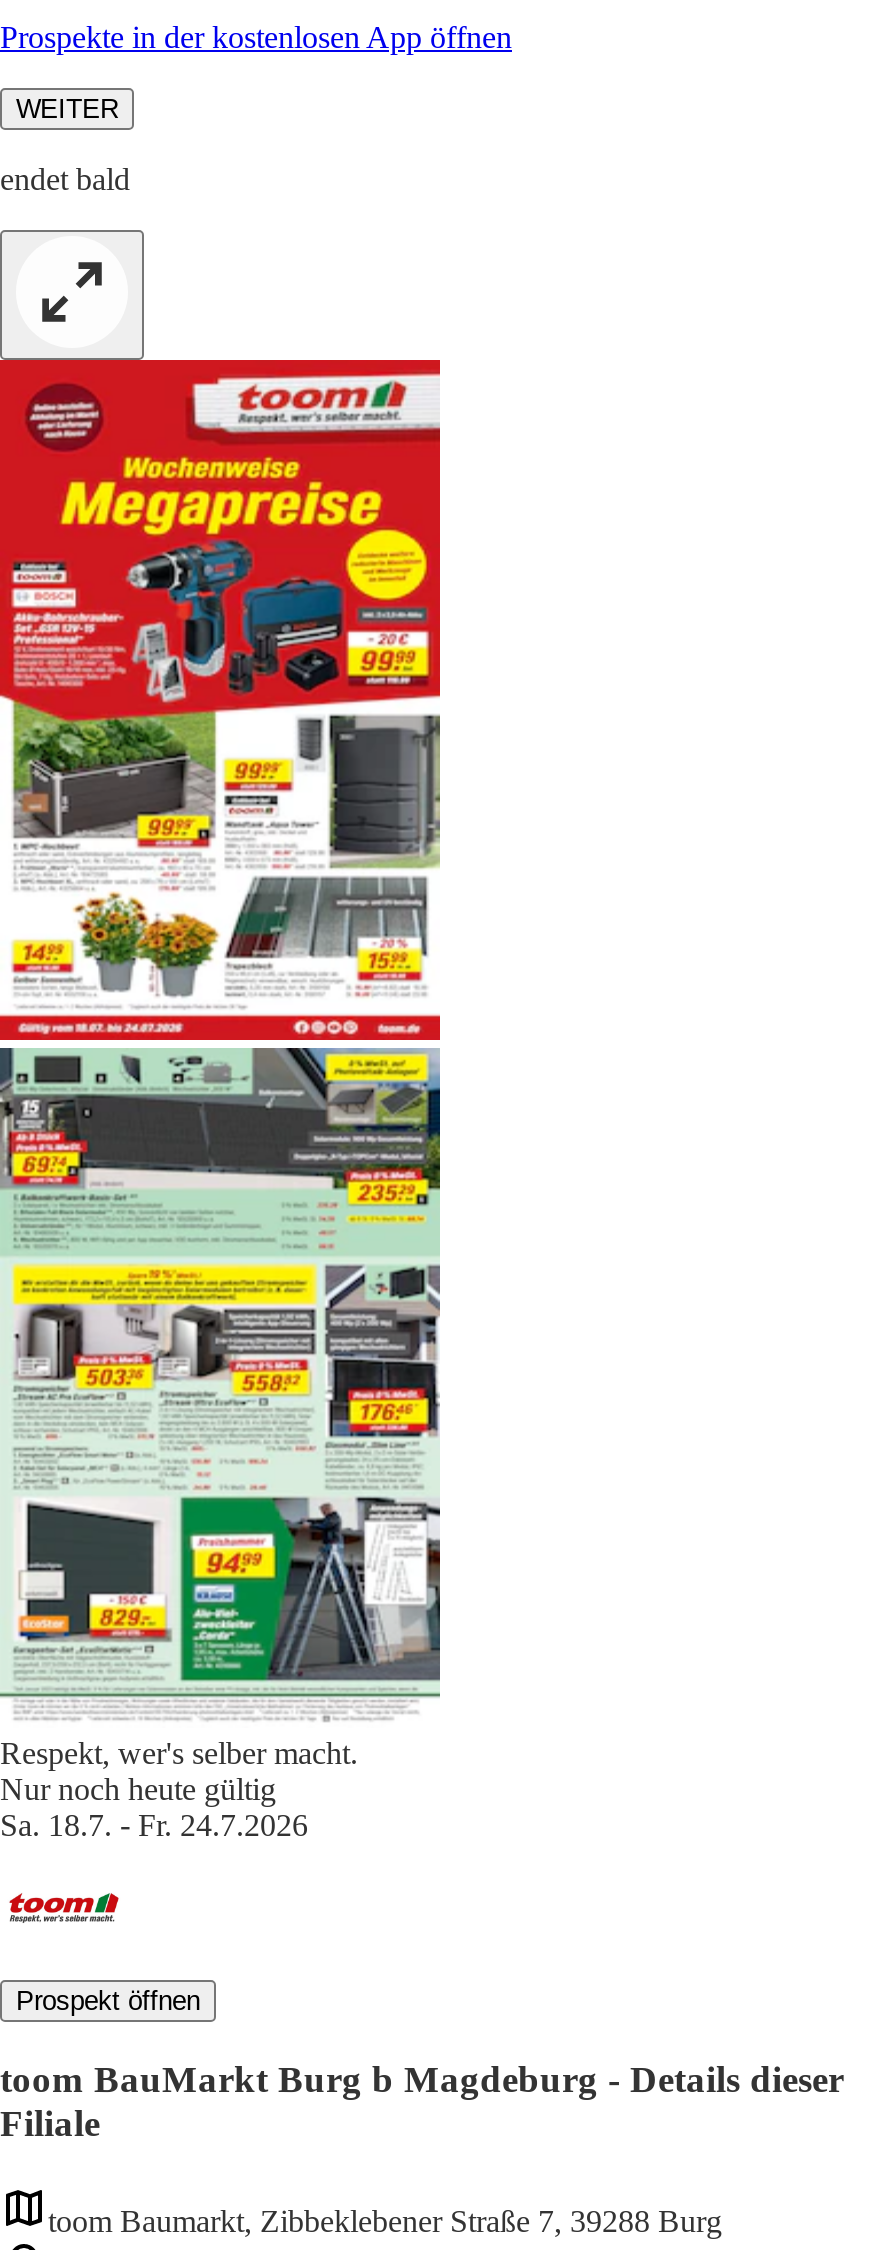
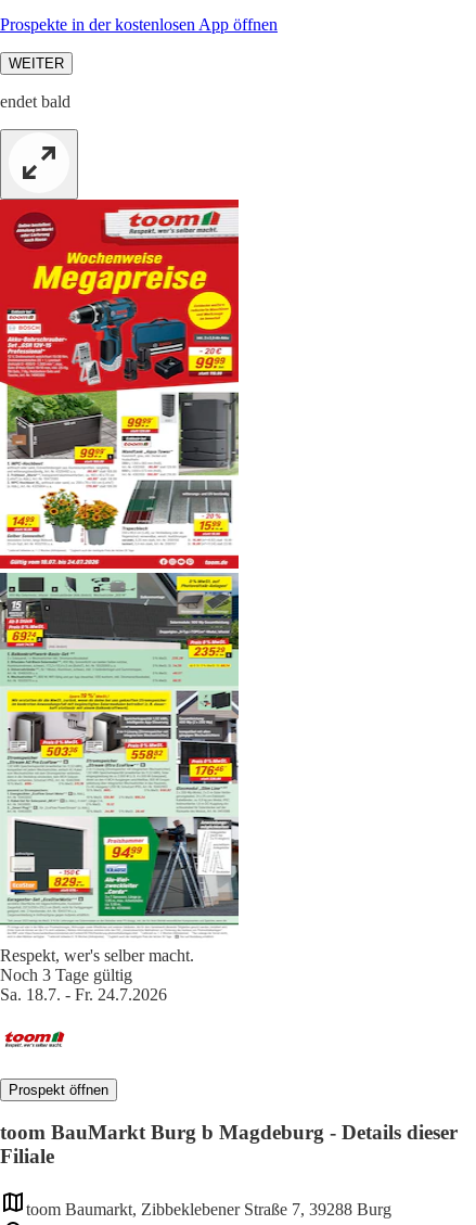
[0,1771,276,1805] Nur noch heute gültig -> [0,965,132,984] Noch 3 Tage gültig

